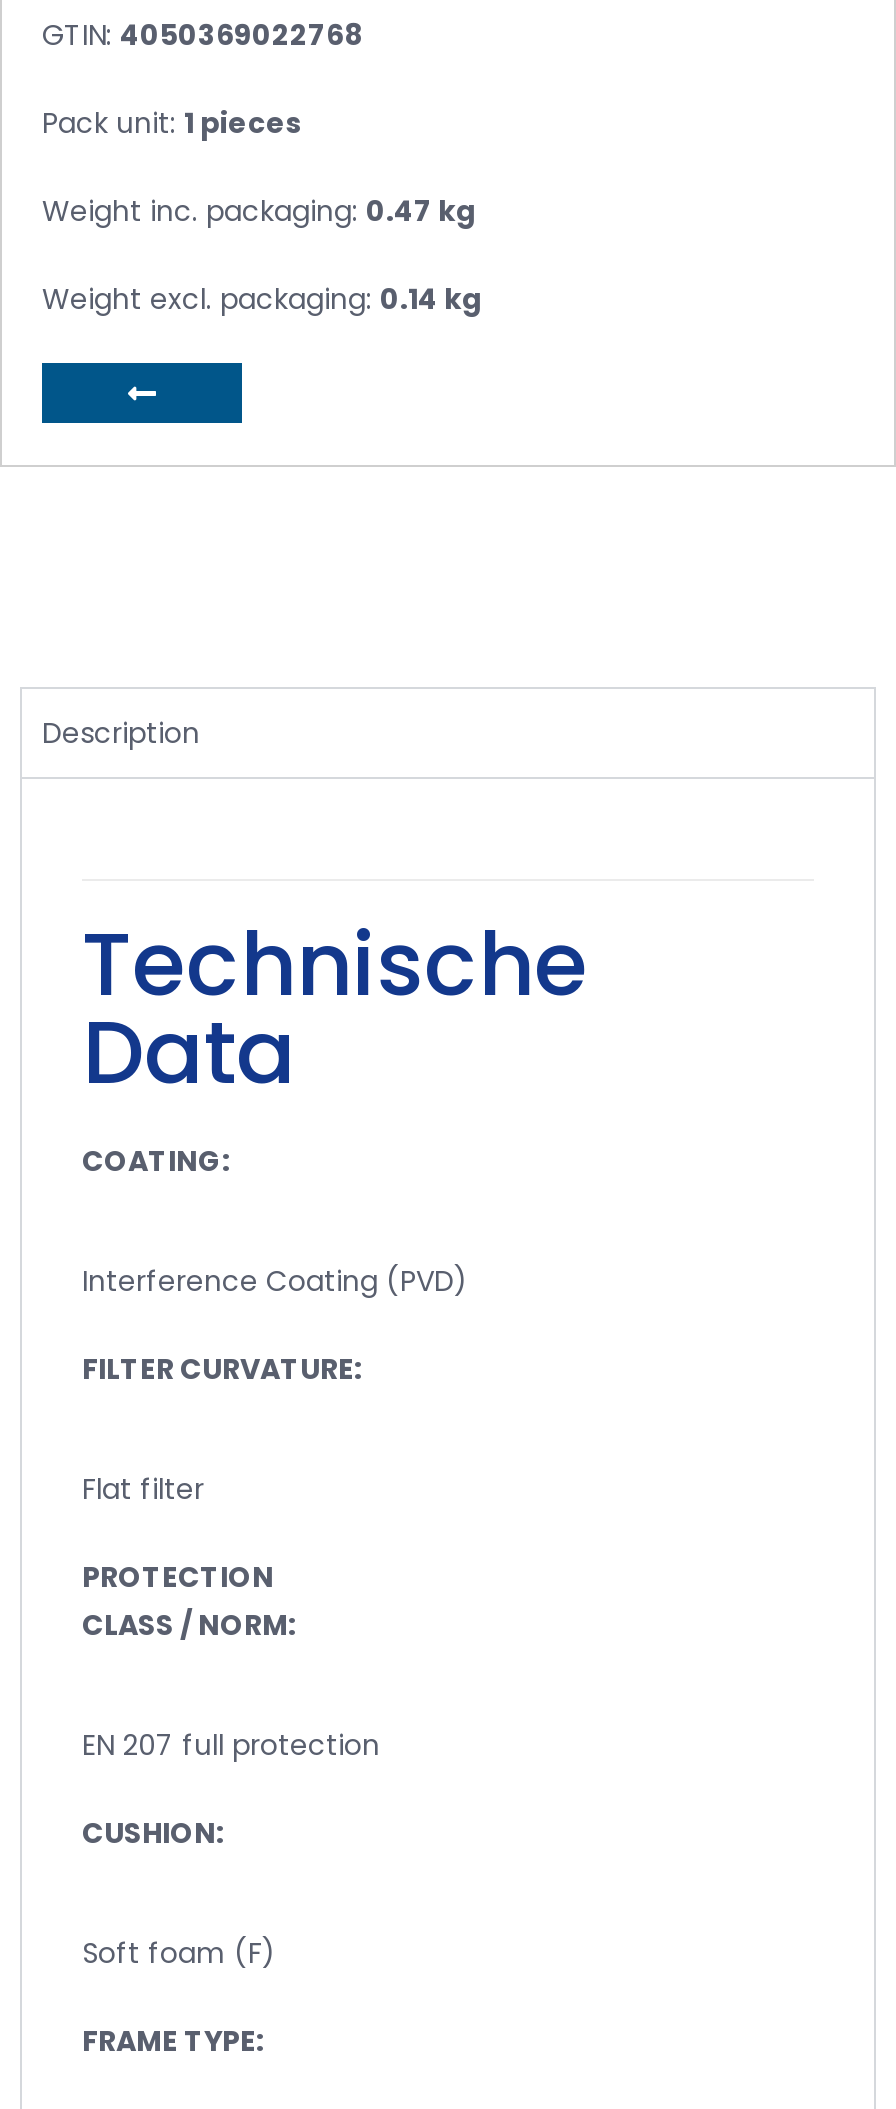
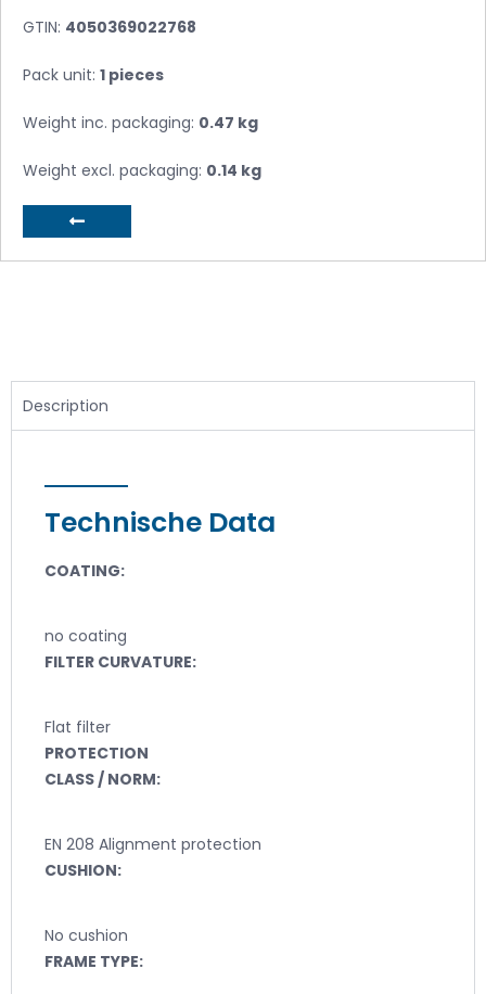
[82,1261,468,1301] Interference Coating (PVD) -> [44,625,127,647] no coating
[82,1725,380,1765] EN 207 full protection -> [44,833,261,855] EN 208 Alignment protection
[82,1933,276,1973] Soft foam (F) -> [44,924,128,946] No cushion

